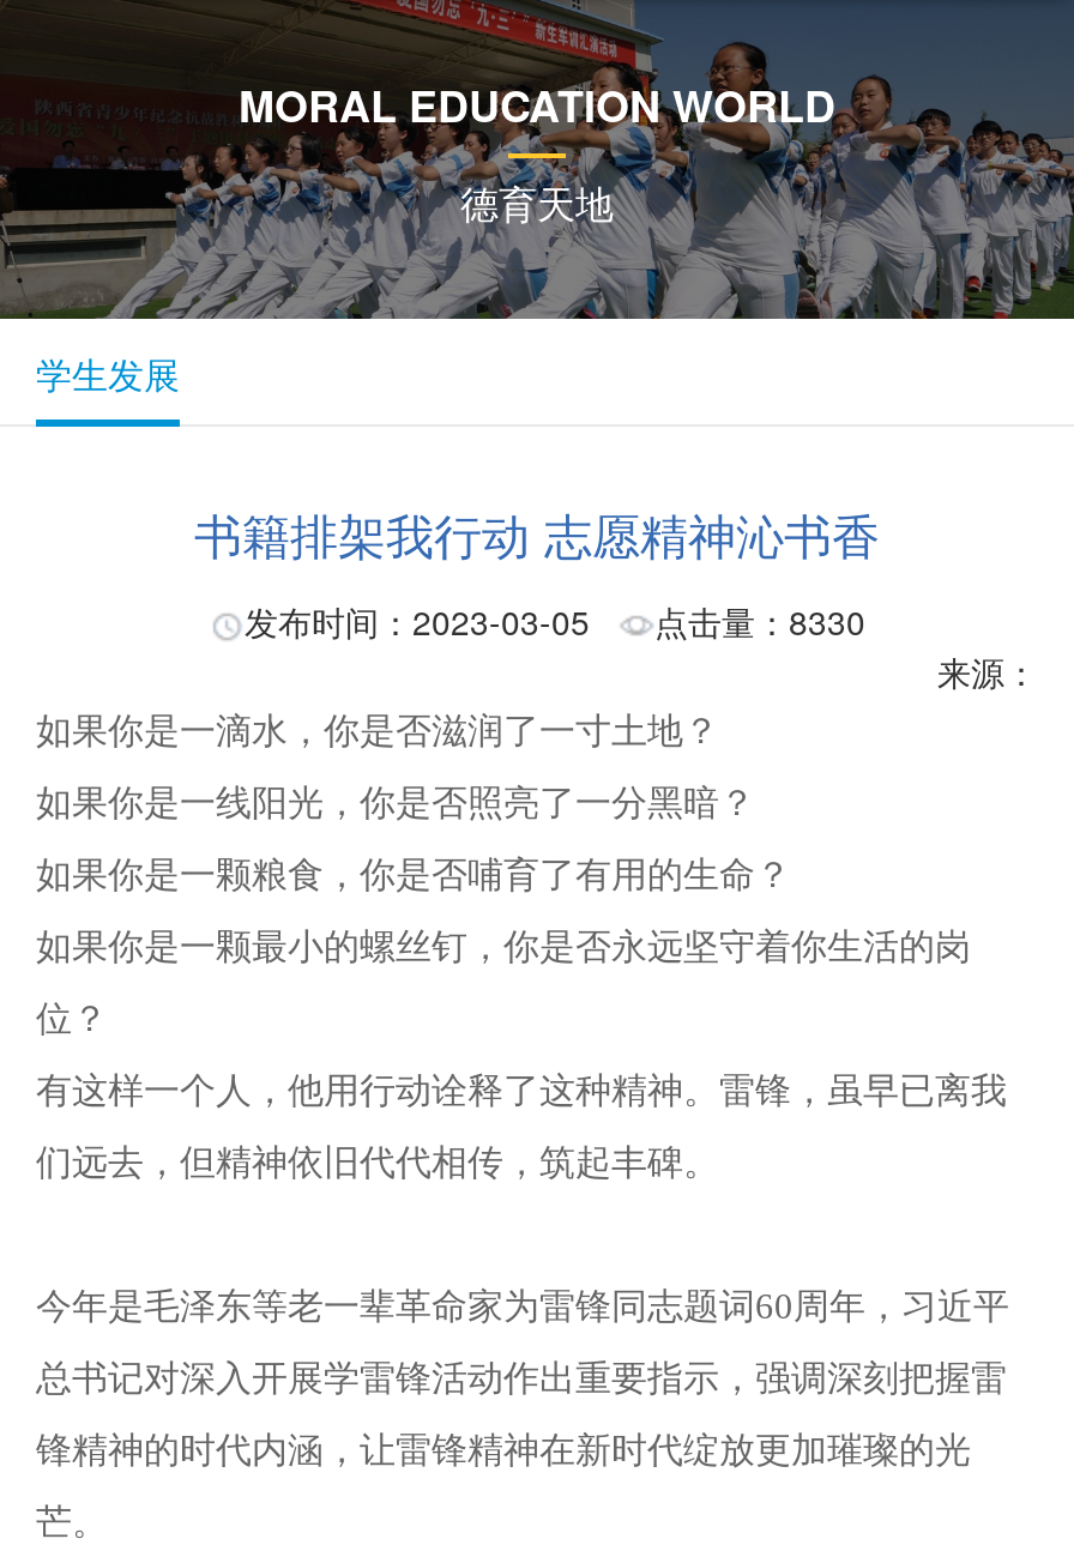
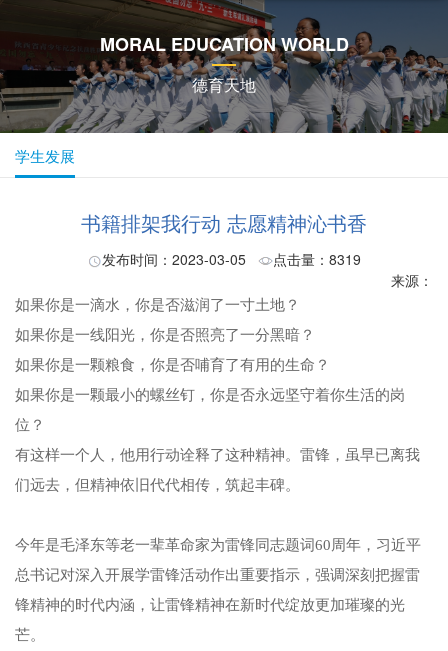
[245,597,865,645] 发布时间：2023-03-05 点击量：8330 -> [102,249,361,269] 发布时间：2023-03-05 点击量：8319

